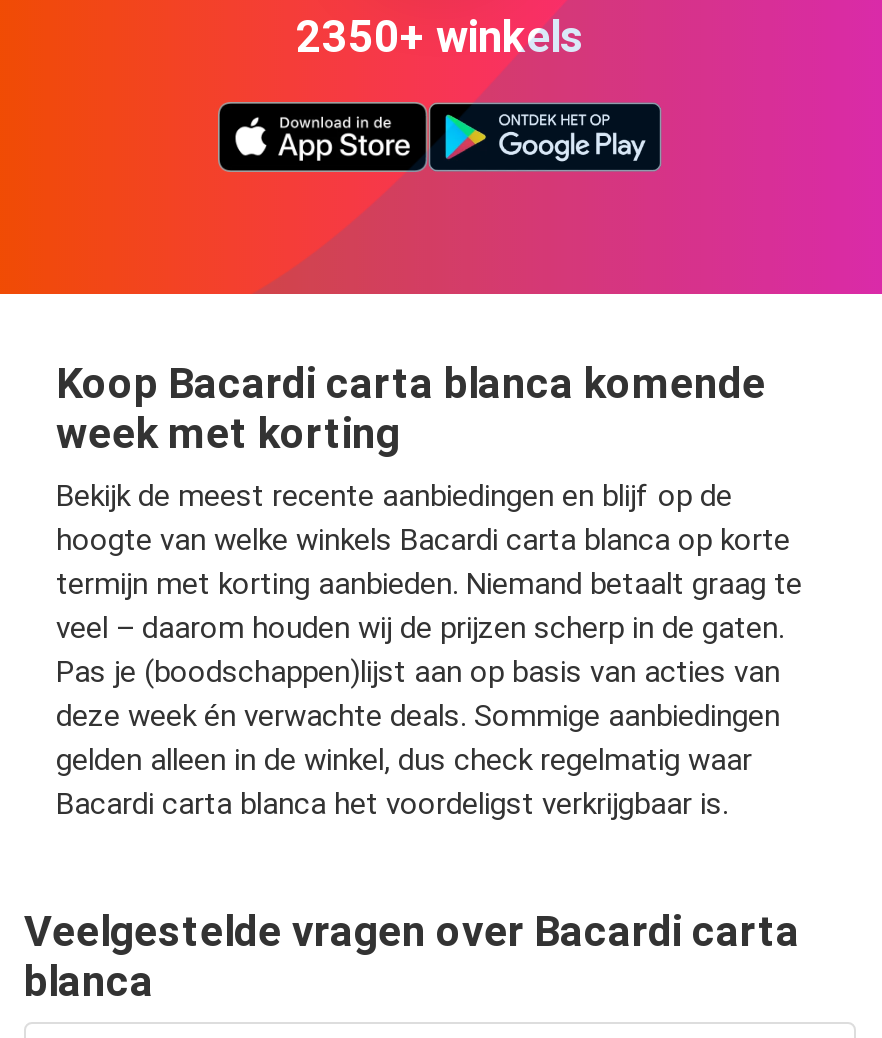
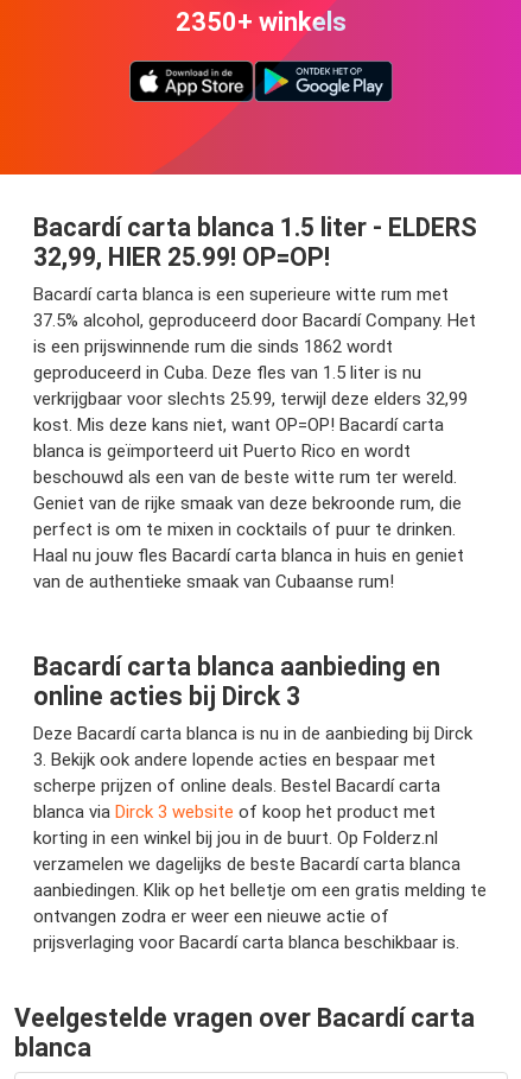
[24,358,802,956] Koop Bacardi carta blanca komende | week met korting | Bekijk de meest recente aanbiedingen en blijf op de | hoogte van welke winkels Bacardi carta blanca op korte | termijn met korting aanbieden. Niemand betaalt graag te | veel – daarom houden wij de prijzen scherp in de gaten. | Pas je (boodschappen)lijst aan op basis van acties van | deze week én verwachte deals. Sommige aanbiedingen | gelden alleen in de winkel, dus check regelmatig waar | Bacardi carta blanca het voordeligst verkrijgbaar is. | Veelgestelde vragen over Bacardi carta -> [14,212,487,1033] Bacardí carta blanca 1.5 liter - ELDERS | 32,99, HIER 25.99! OP=OP! | Bacardí carta blanca is een superieure witte rum met | 37.5% alcohol, geproduceerd door Bacardí Company. Het | is een prijswinnende rum die sinds 1862 wordt | geproduceerd in Cuba. Deze fles van 1.5 liter is nu | verkrijgbaar voor slechts 25.99, terwijl deze elders 32,99 | kost. Mis deze kans niet, want OP=OP! Bacardí carta | blanca is geïmporteerd uit Puerto Rico en wordt | beschouwd als een van de beste witte rum ter wereld. | Geniet van de rijke smaak van deze bekroonde rum, die | perfect is om te mixen in cocktails of puur te drinken. | Haal nu jouw fles Bacardí carta blanca in huis en geniet | van de authentieke smaak van Cubaanse rum! | Bacardí carta blanca aanbieding en | online acties bij Dirck 3 | Deze Bacardí carta blanca is nu in de aanbieding bij Dirck | 3. Bekijk ook andere lopende acties en bespaar met | scherpe prijzen of online deals. Bestel Bacardí carta | blanca via Dirck 3 website of koop het product met | korting in een winkel bij jou in de buurt. Op Folderz.nl | verzamelen we dagelijks de beste Bacardí carta blanca | aanbiedingen. Klik op het belletje om een gratis melding te | ontvangen zodra er weer een nieuwe actie of | prijsverlaging voor Bacardí carta blanca beschikbaar is. | Veelgestelde vragen over Bacardí carta

